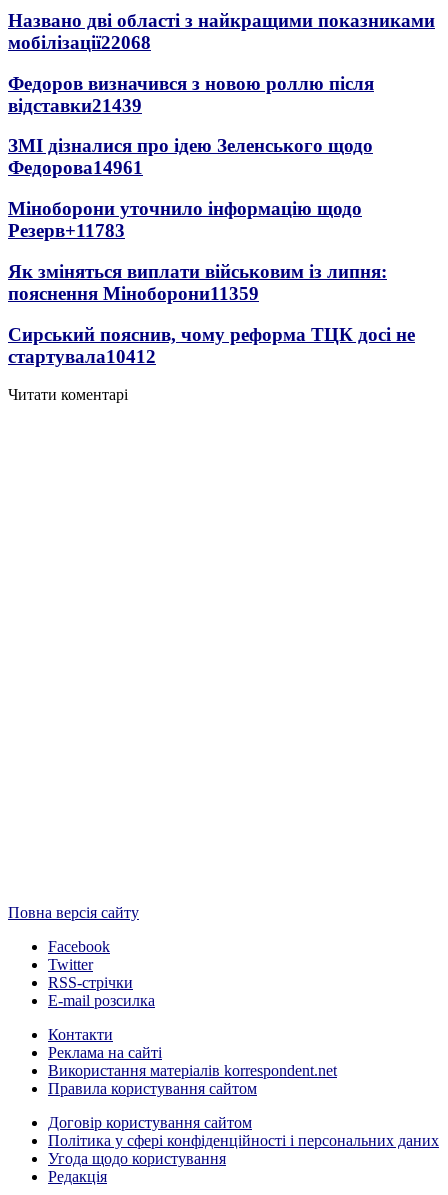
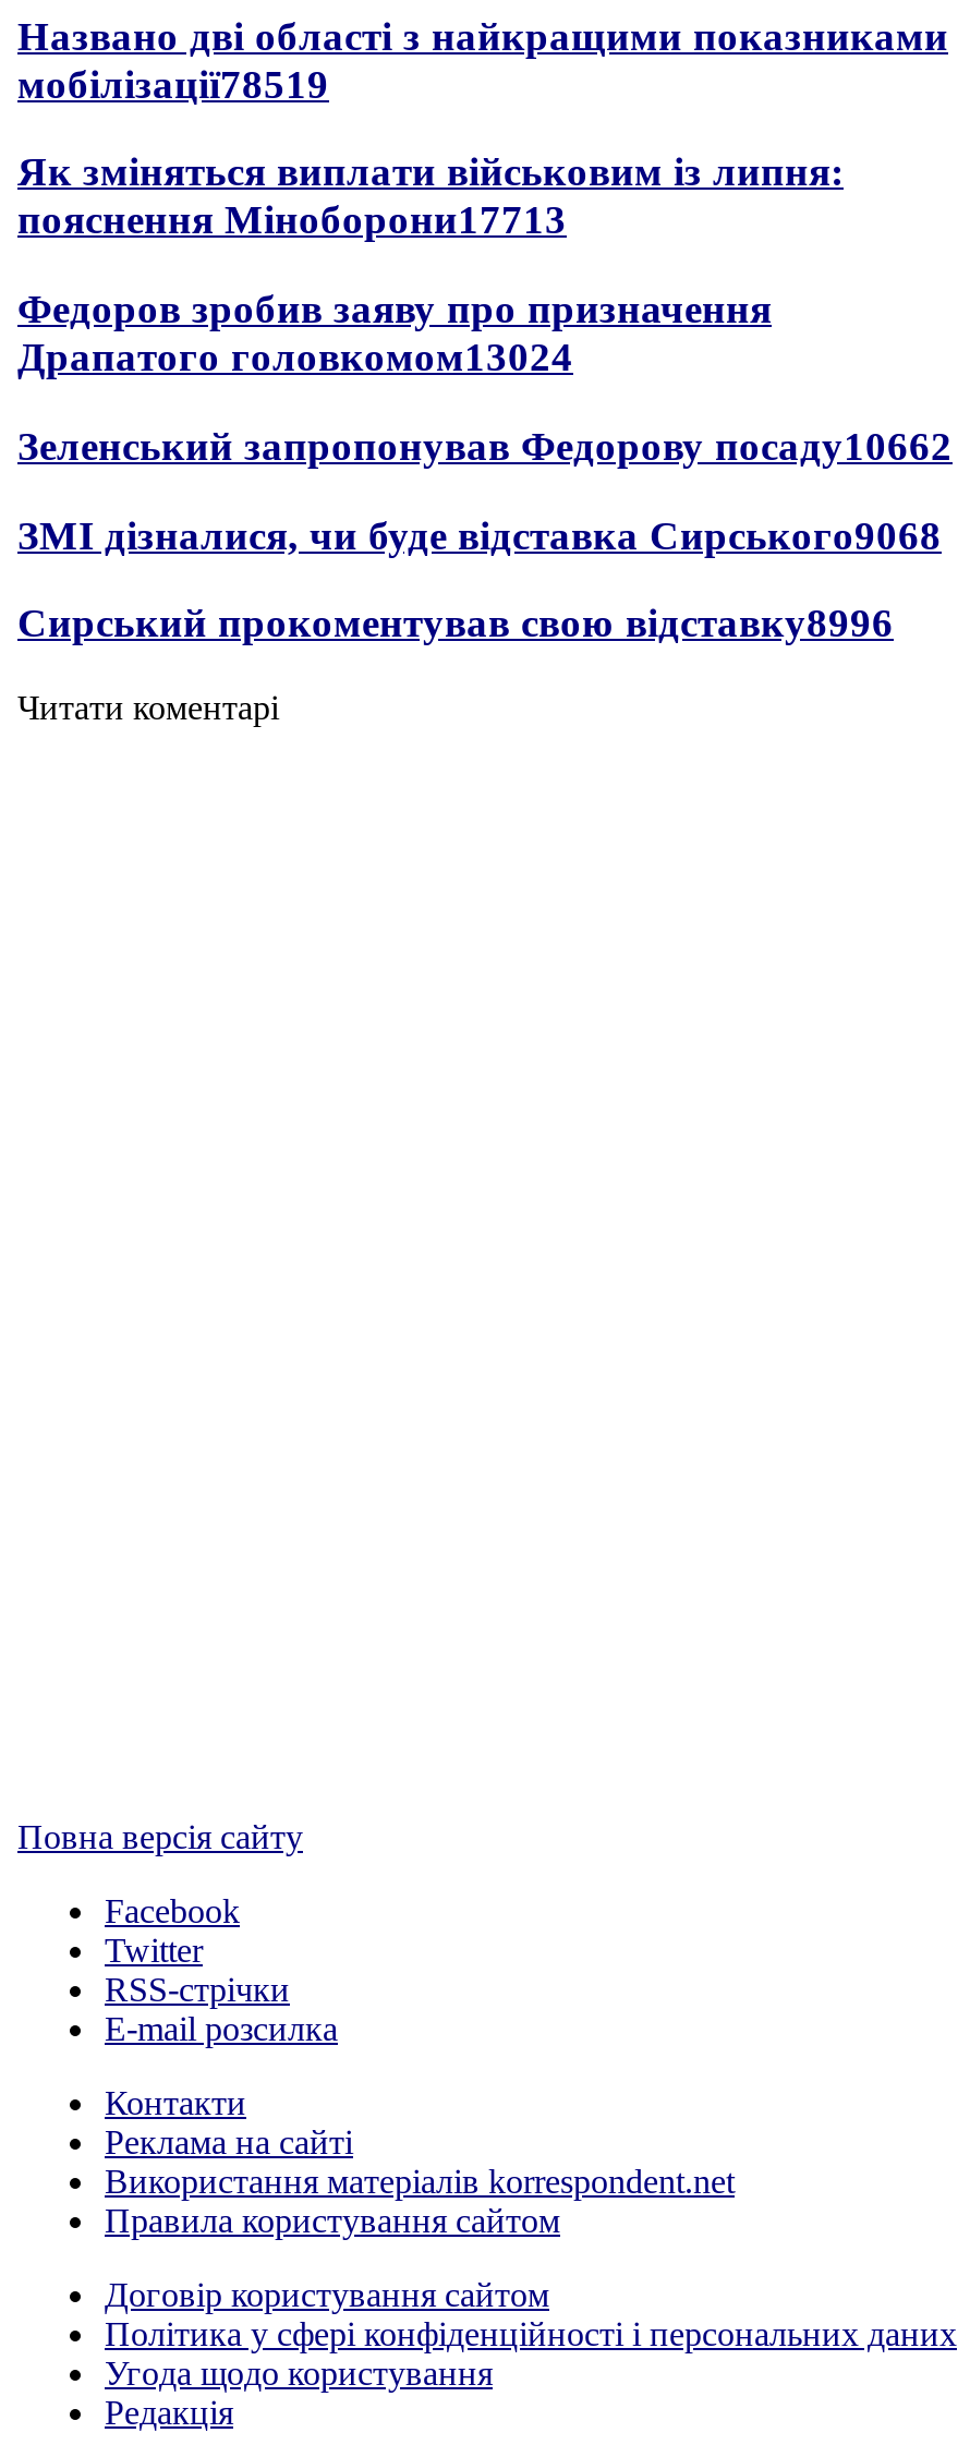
[8,32,374,241] мобілізації22068 | Федоров визначився з новою роллю після | відставки21439 | ЗМІ дізналися про ідею Зеленського щодо | Федорова14961 | Міноборони уточнило інформацію щодо | Резерв+11783 -> [17,61,329,107] мобілізації78519
moved [8,261,387,282] -> [17,150,844,196]: Як зміняться виплати військовим із липня:
[8,283,415,367] пояснення Міноборони11359 | Сирський пояснив, чому реформа ТЦК досі не | стартувала10412 -> [17,198,953,647] пояснення Міноборони17713 | Федоров зробив заяву про призначення | Драпатого головкомом13024 | Зеленський запропонував Федорову посаду10662 | ЗМІ дізналися, чи буде відставка Сирського9068 | Сирський прокоментував свою відставку8996

